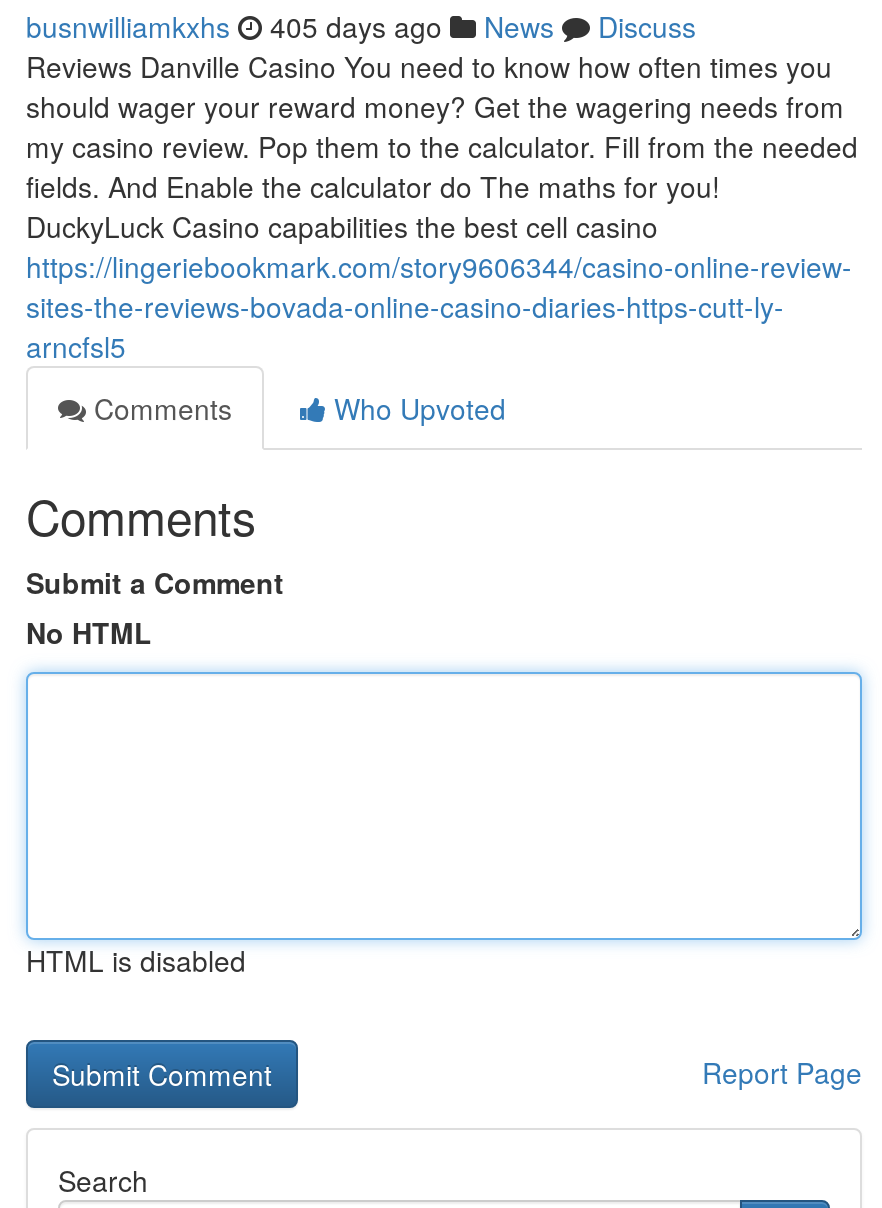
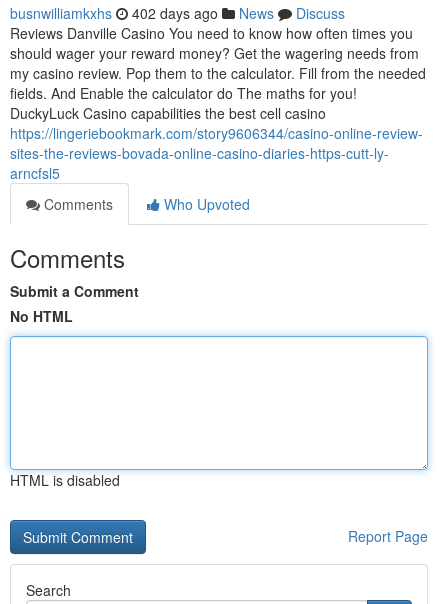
[26,6,696,46] busnwilliamkxhs 405 days ago News Discuss -> [10,3,345,23] busnwilliamkxhs 402 days ago News Discuss

